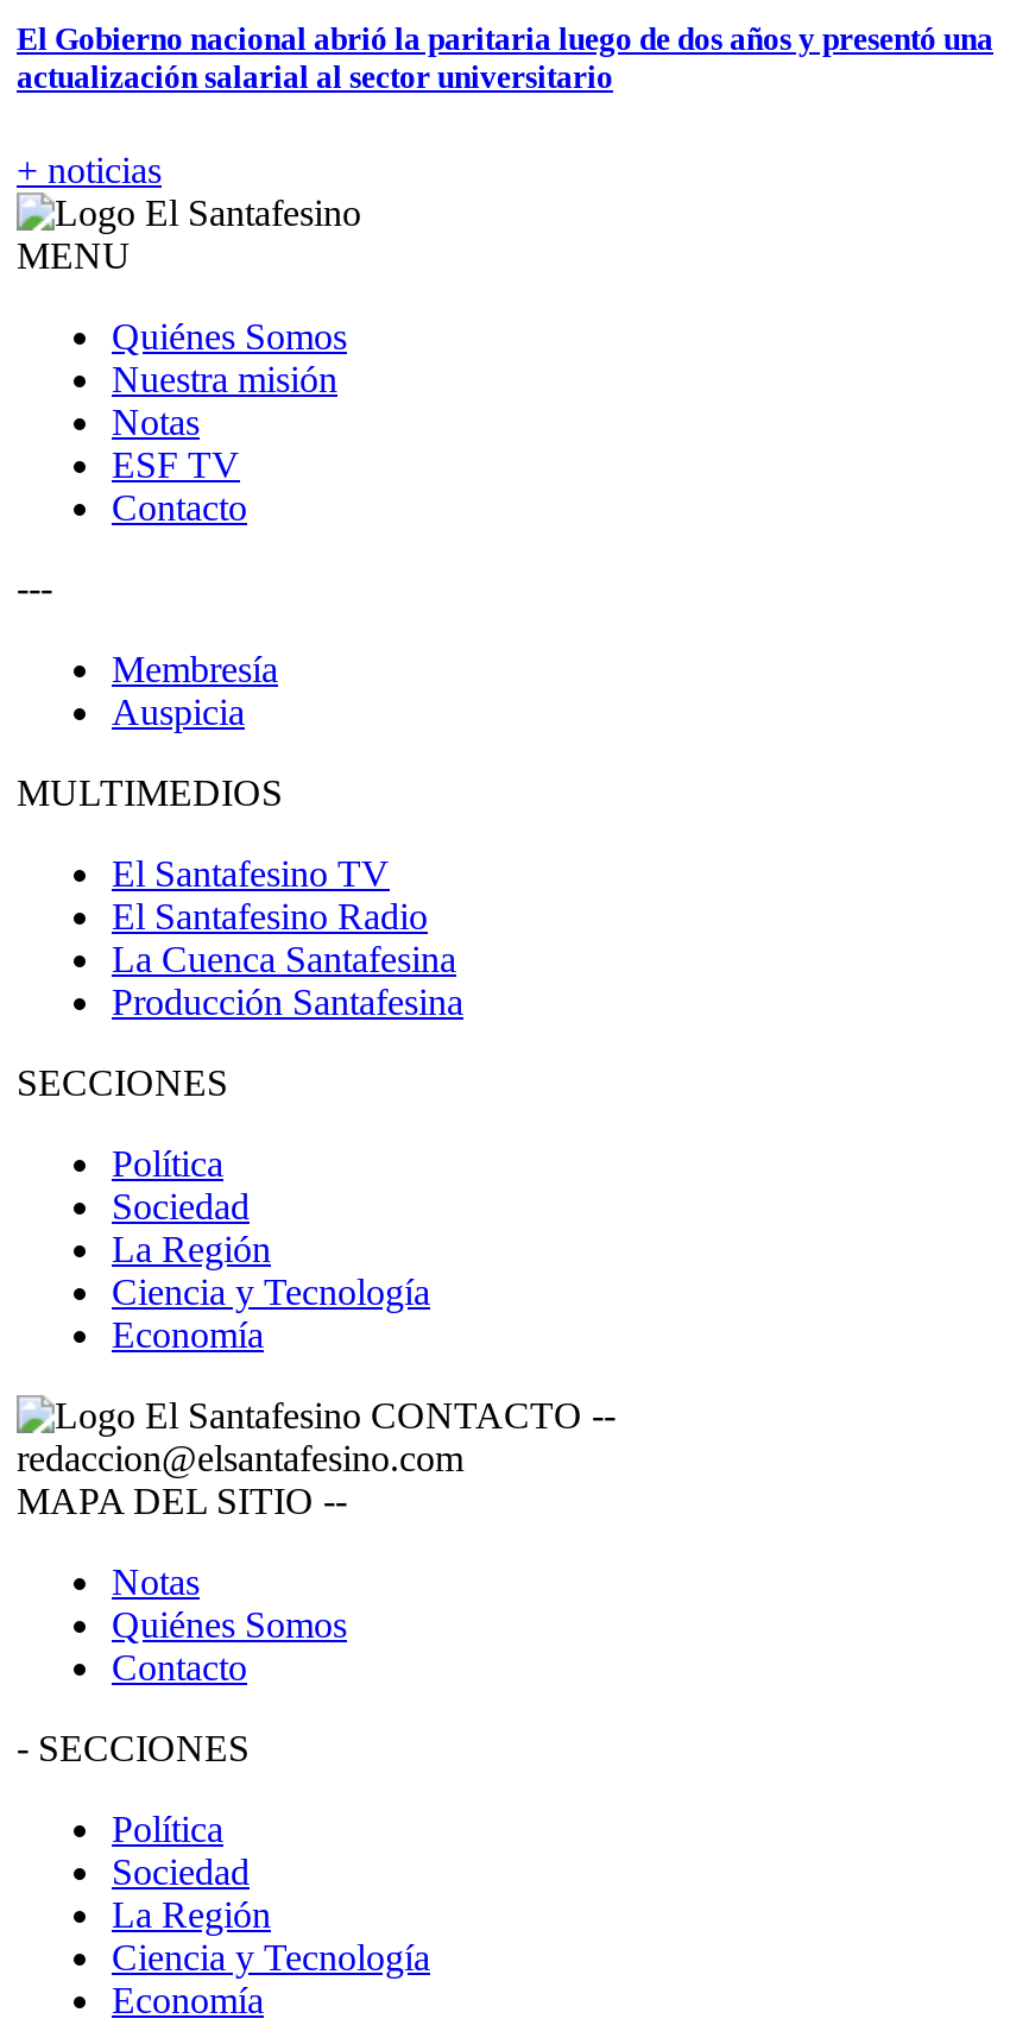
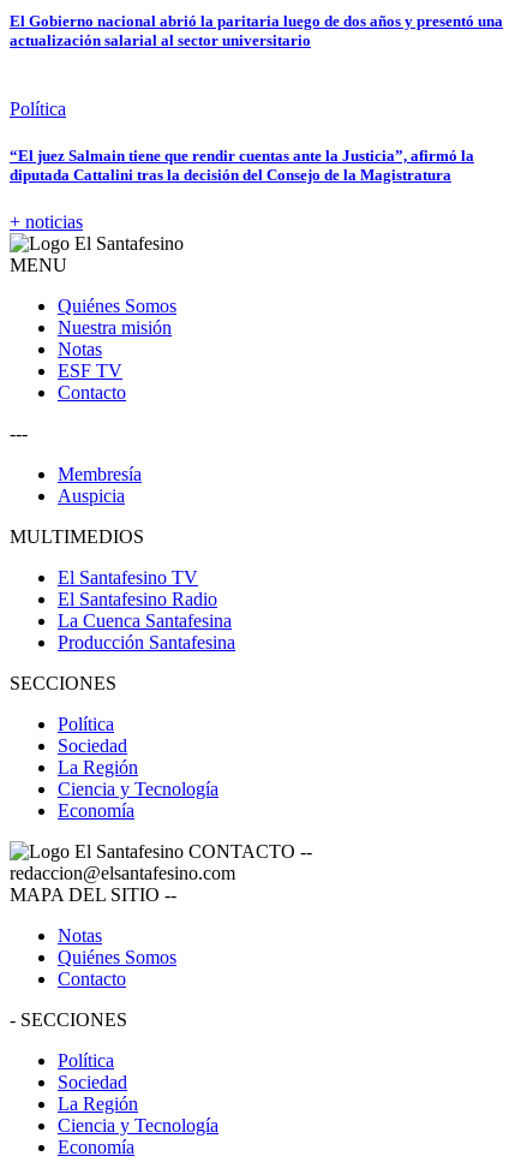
none -> [10,98,474,184] Política | “El juez Salmain tiene que rendir cuentas ante la Justicia”, afirmó la | diputada Cattalini tras la decisión del Consejo de la Magistratura

